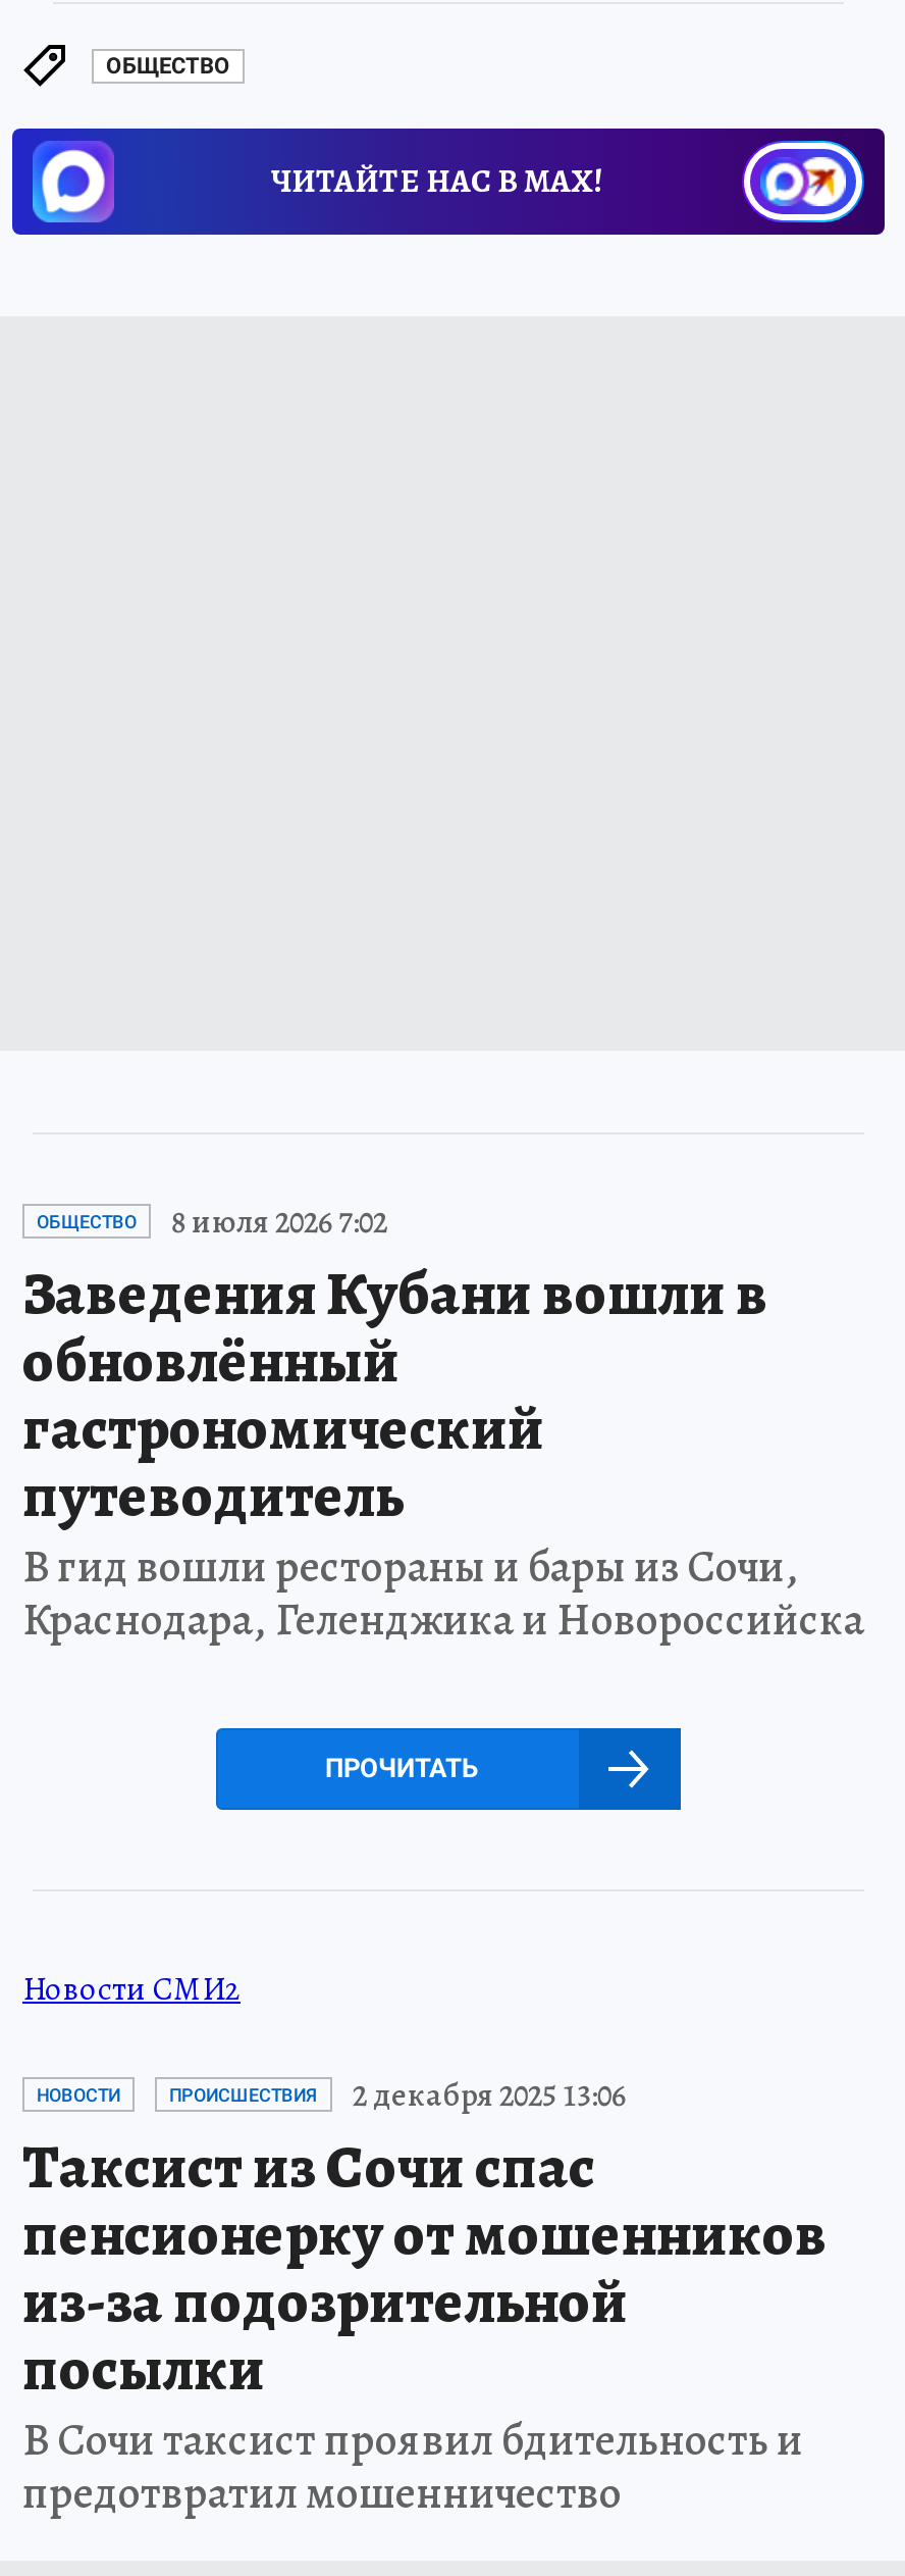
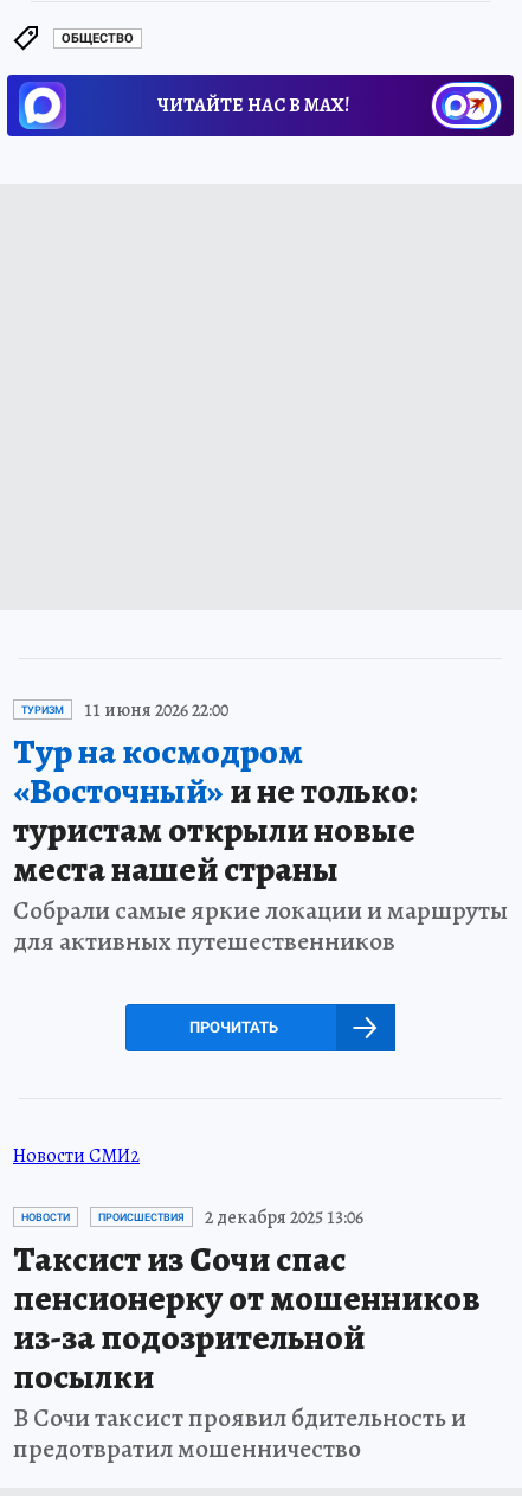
[22,1199,864,1650] ОБЩЕСТВО | 8 июля 2026 7:02 | Заведения Кубани вошли в | обновлённый | гастрономический | путеводитель | В гид вошли рестораны и бары из Сочи, | Краснодара, Геленджика и Новороссийска -> [13,697,508,959] ТУРИЗМ | 11 июня 2026 22:00 | Тур на космодром | «Восточный»и не только: | туристам открыли новые | места нашей страны | Собрали самые яркие локации и маршруты | для активных путешественников

